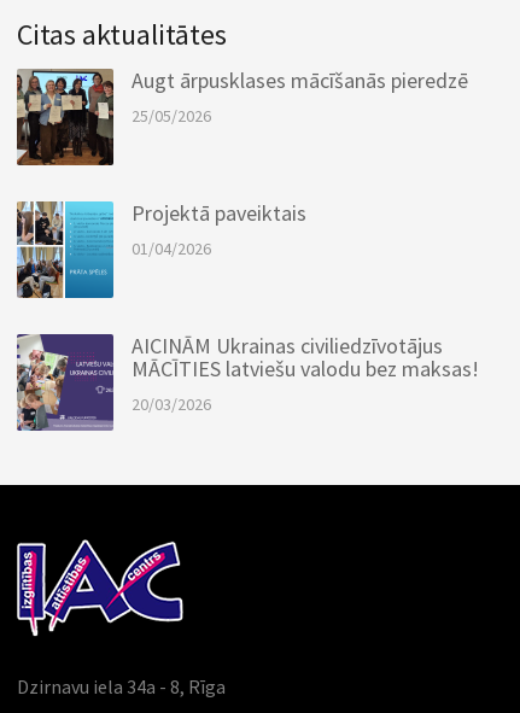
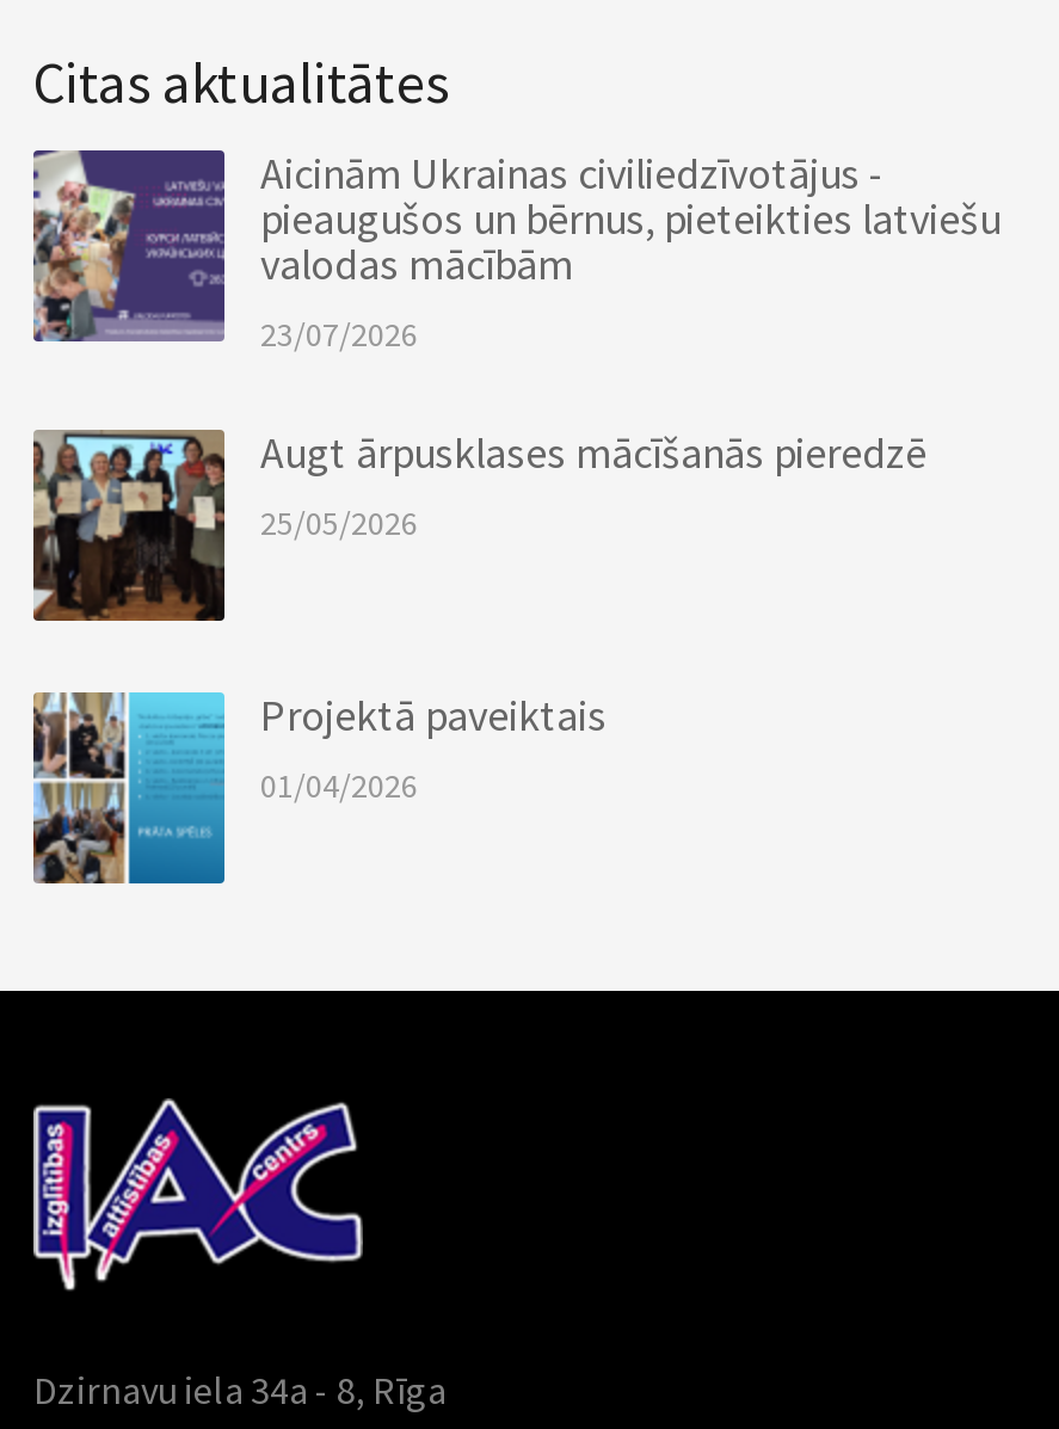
none -> [260,146,1000,356] Aicinām Ukrainas civiliedzīvotājus - | pieaugušos un bērnus, pieteikties latviešu | valodas mācībām | 23/07/2026
moved [14,66,468,259] -> [29,425,926,807]: [image] | Augt ārpusklases mācīšanās pieredzē | 25/05/2026 | Projektā paveiktais | 01/04/2026
moved [16,333,115,432] -> [33,150,227,344]: [image]
[132,332,479,415] AICINĀM Ukrainas civiliedzīvotājus | MĀCĪTIES latviešu valodu bez maksas! | 20/03/2026 -> none

